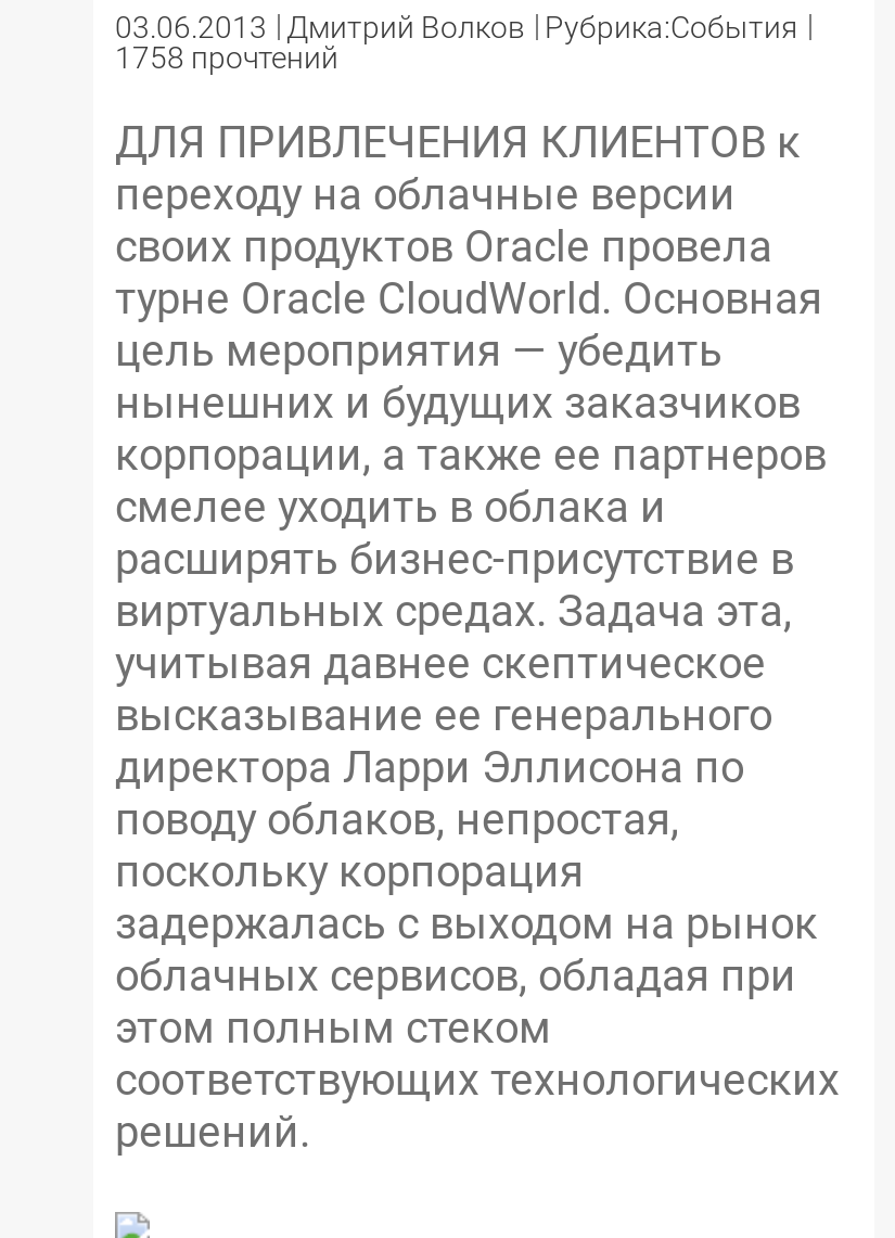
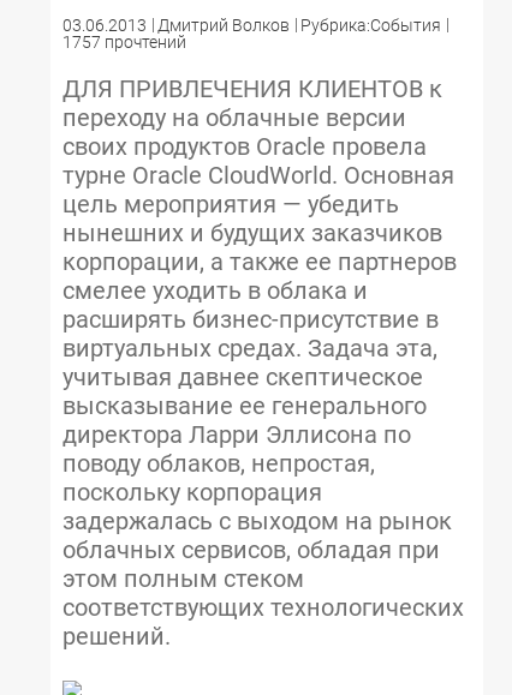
[115,40,338,75] 1758 прочтений -> [62,32,186,52] 1757 прочтений

